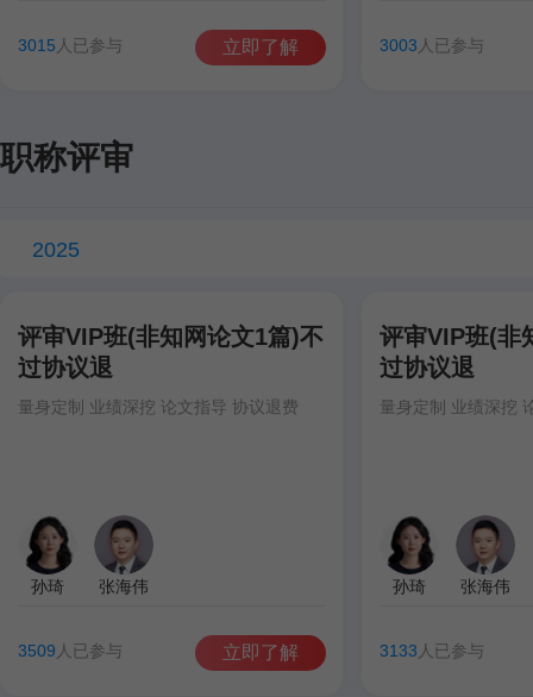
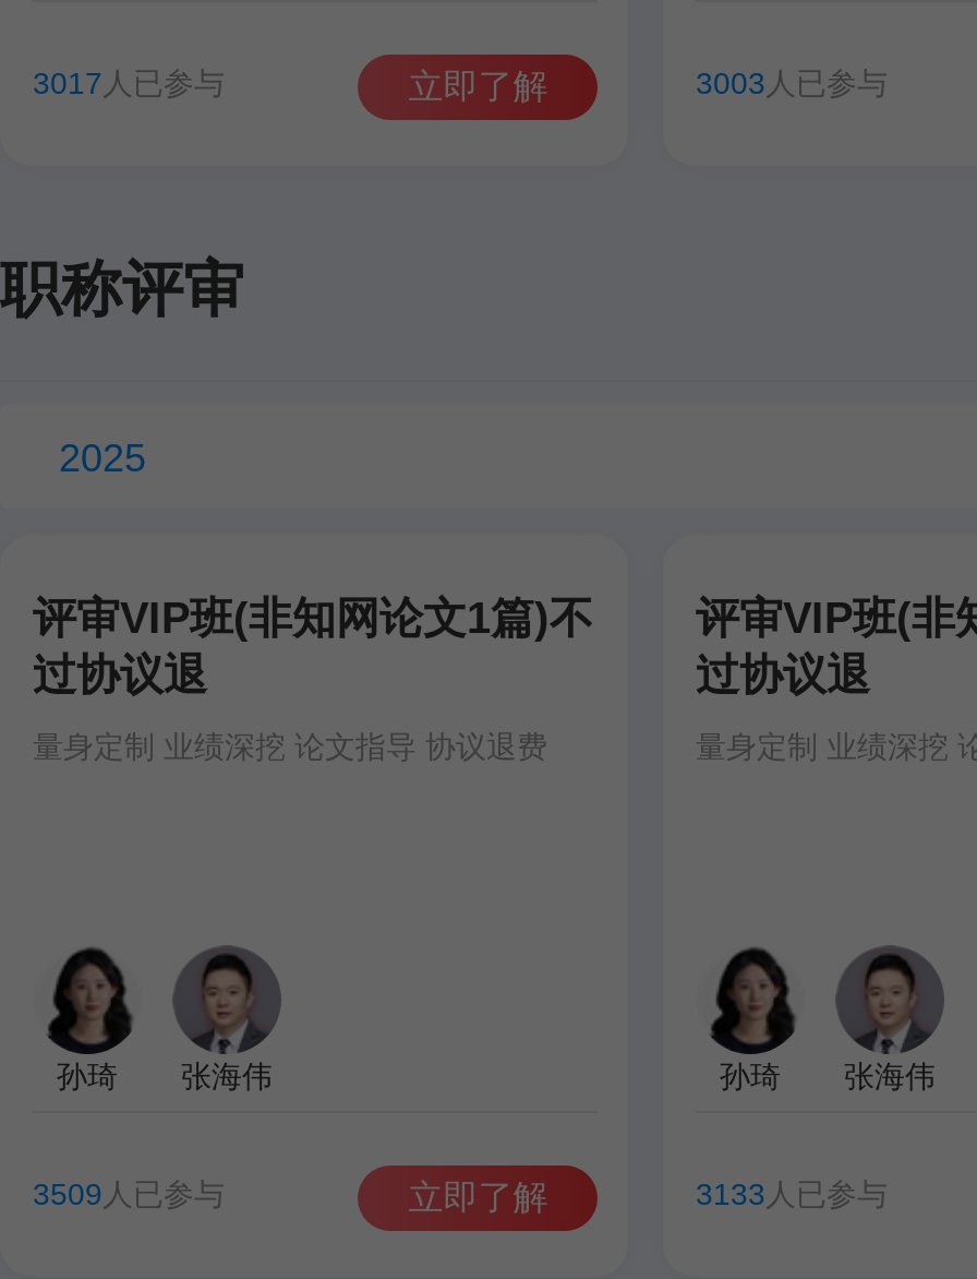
[18,36,123,55] 3015人已参与 -> [33,65,225,100] 3017人已参与

